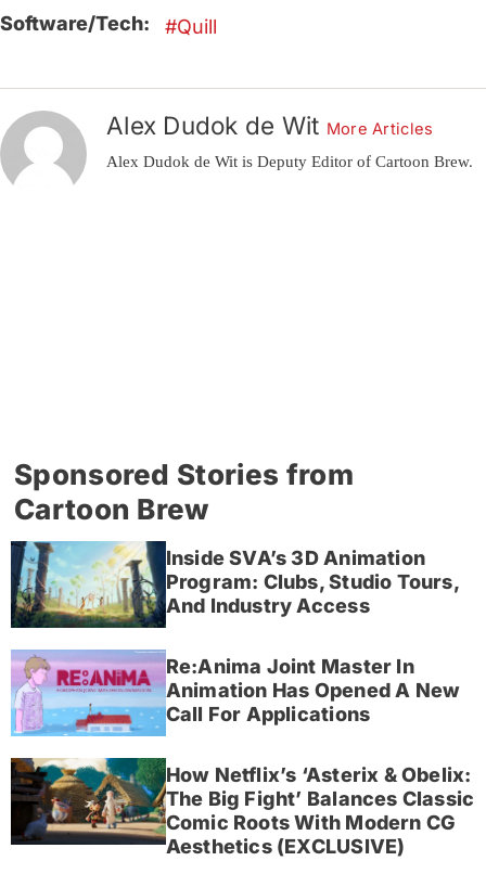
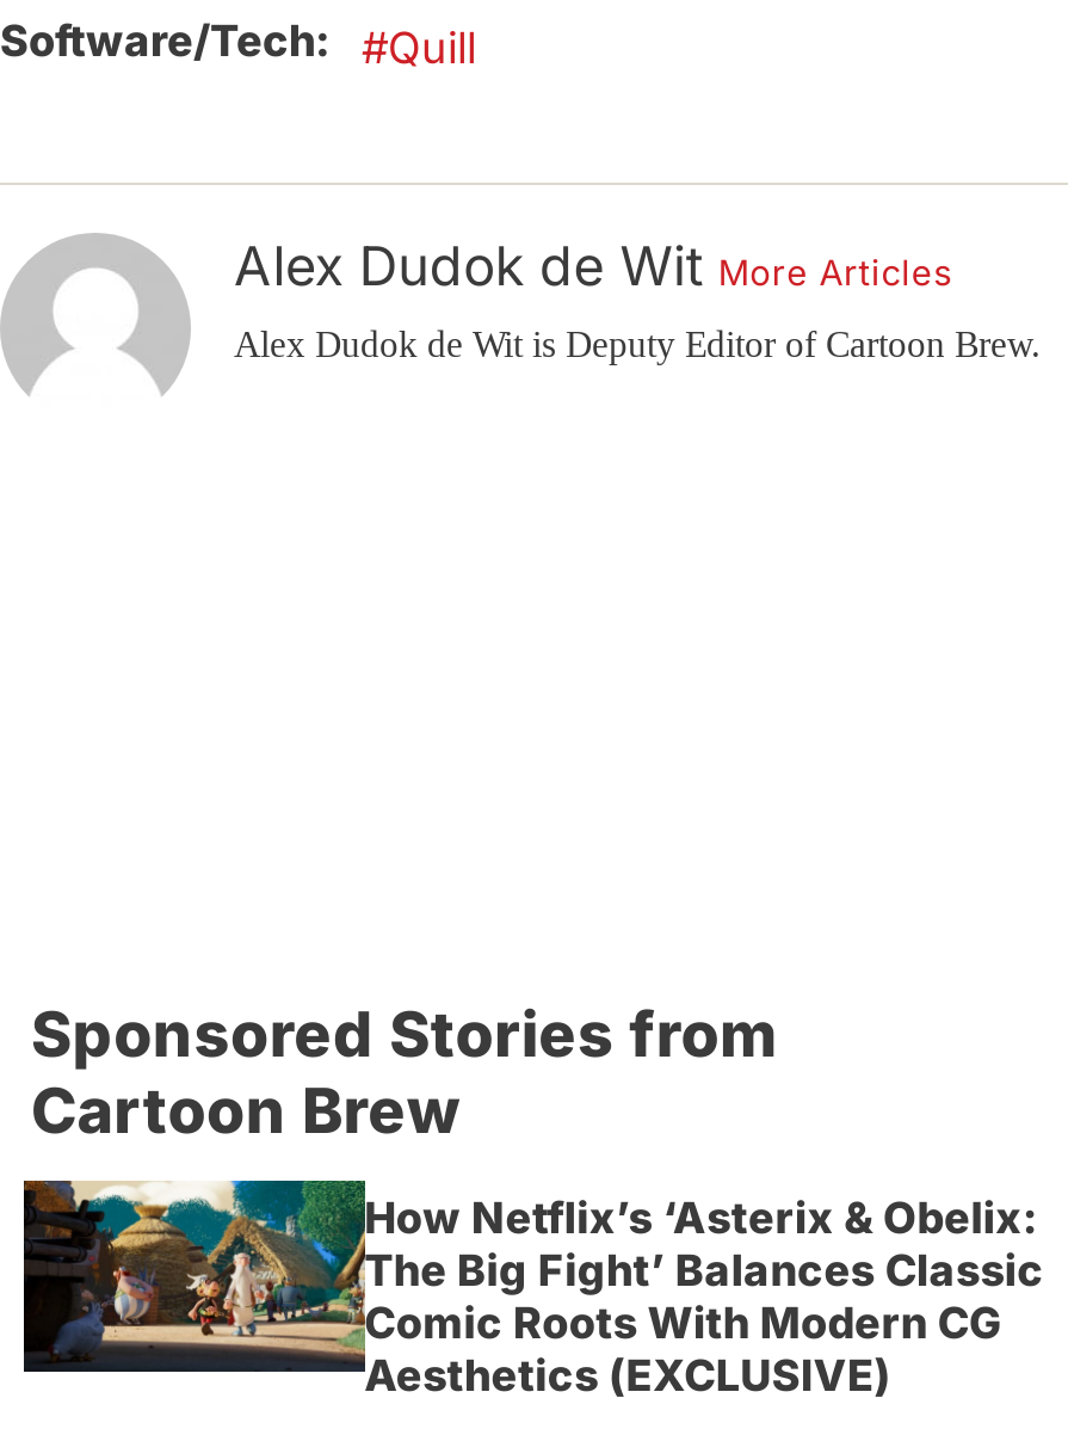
[11,540,460,725] [image] | Inside SVA’s 3D Animation | Program: Clubs, Studio Tours, | And Industry Access | Re:Anima Joint Master In | Animation Has Opened A New | Call For Applications -> none
[10,648,167,737] [image] -> none

